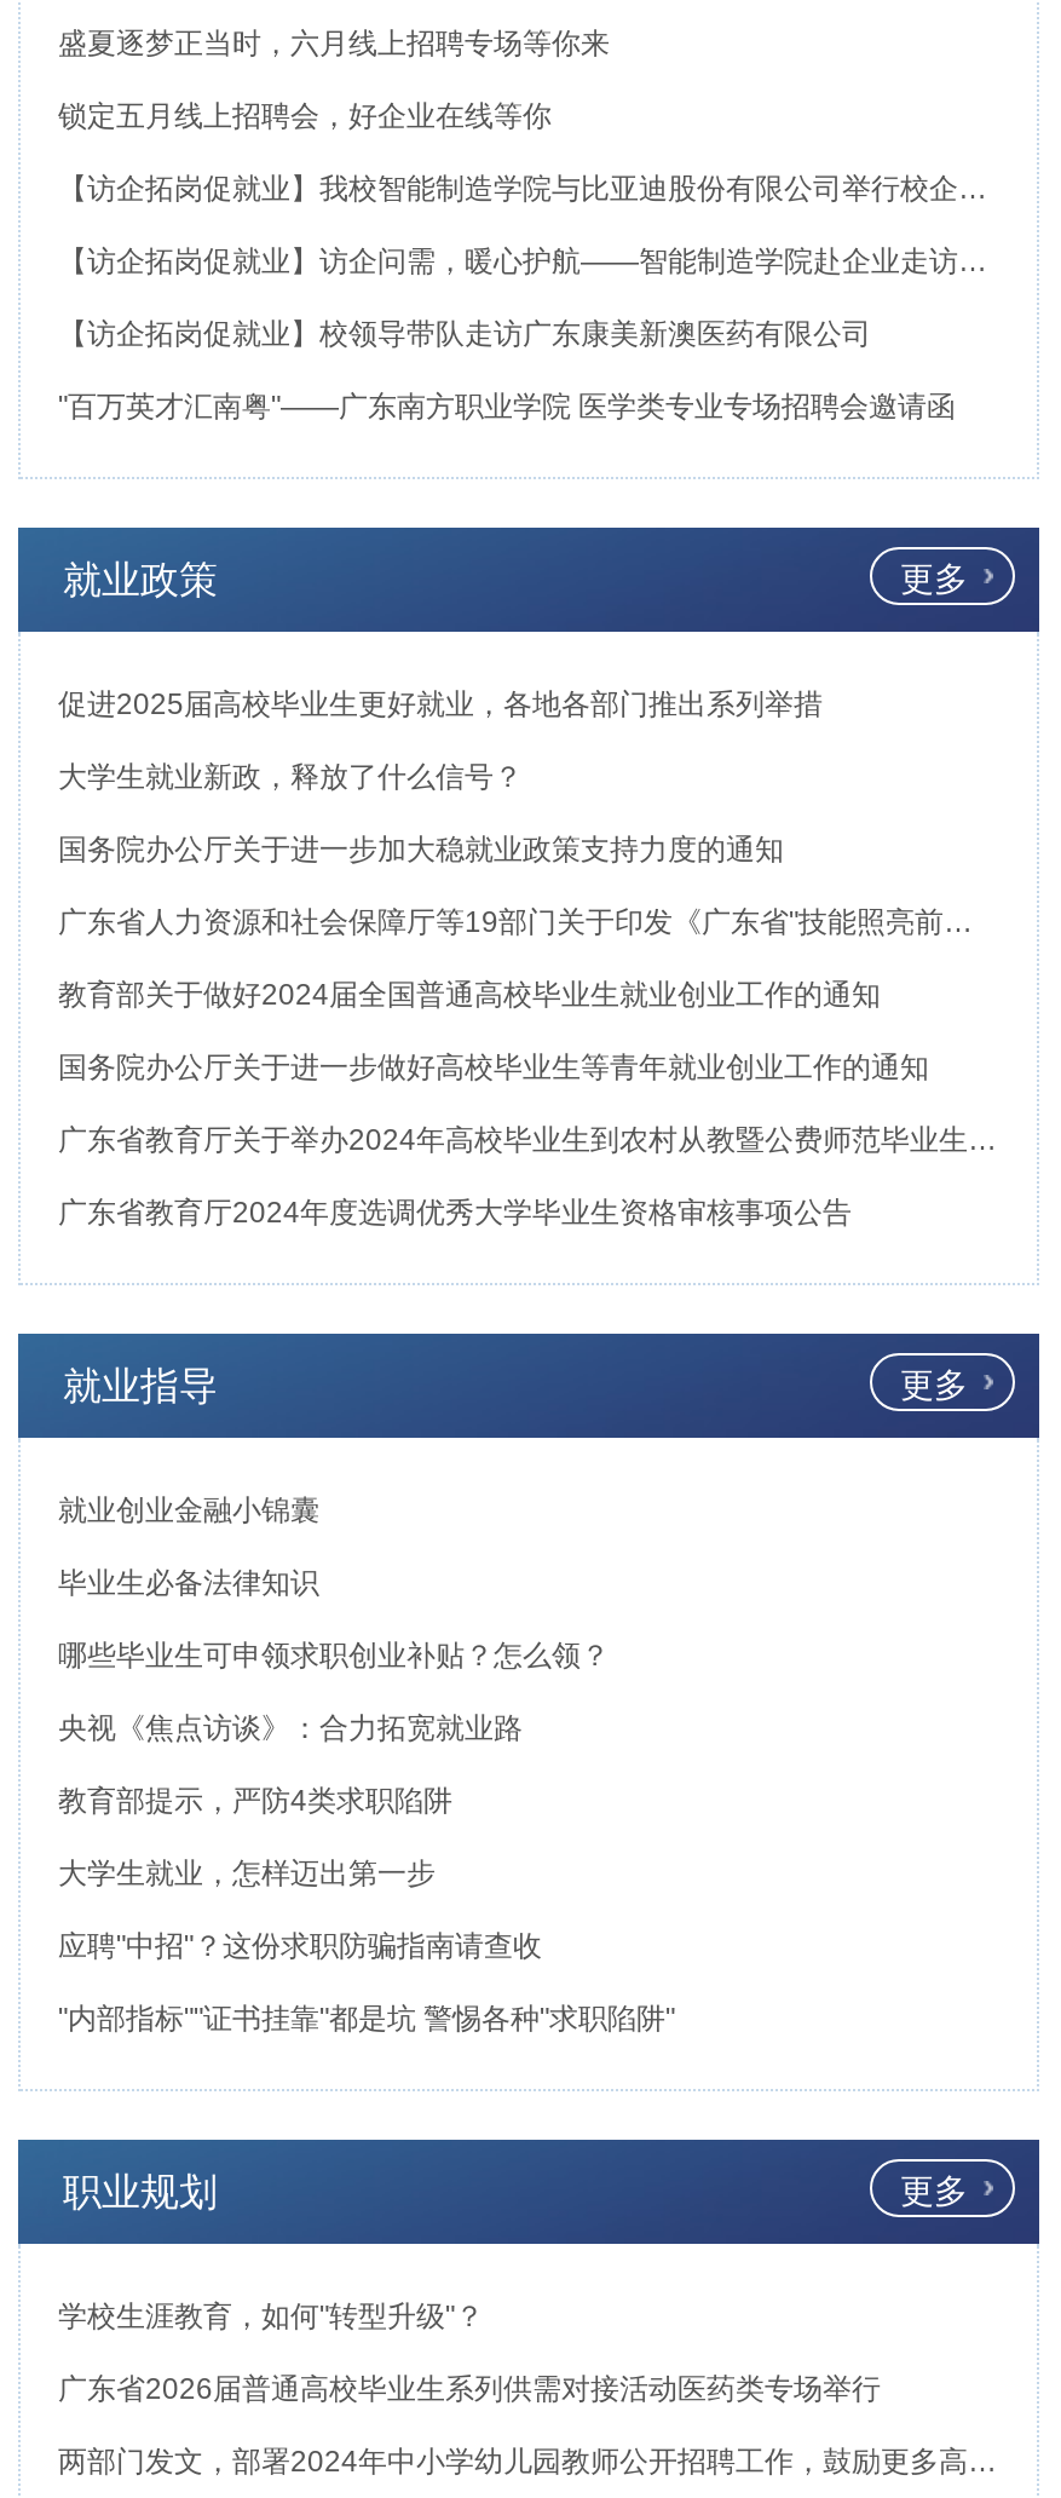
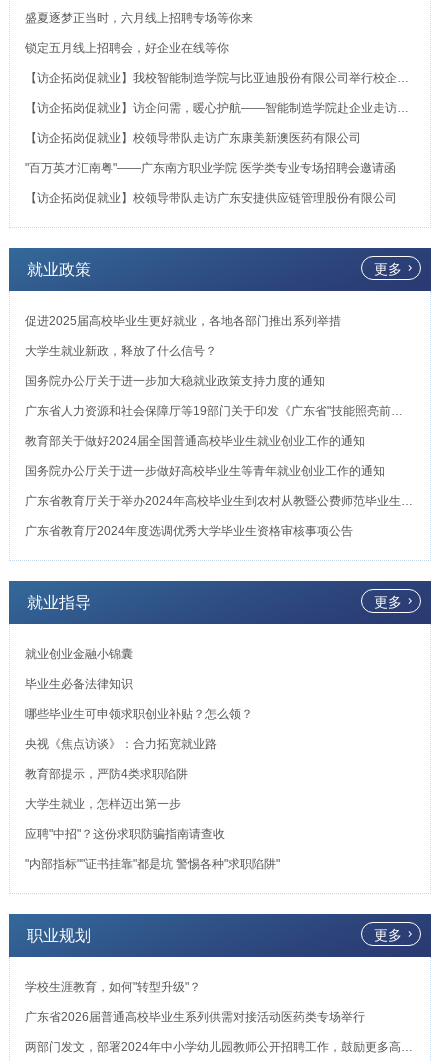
none -> [25,190,397,204] 【访企拓岗促就业】校领导带队走访广东安捷供应链管理股份有限公司

